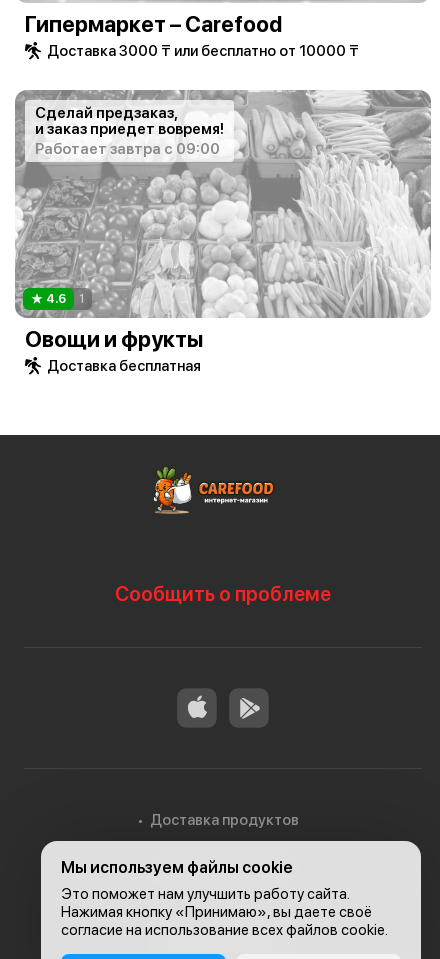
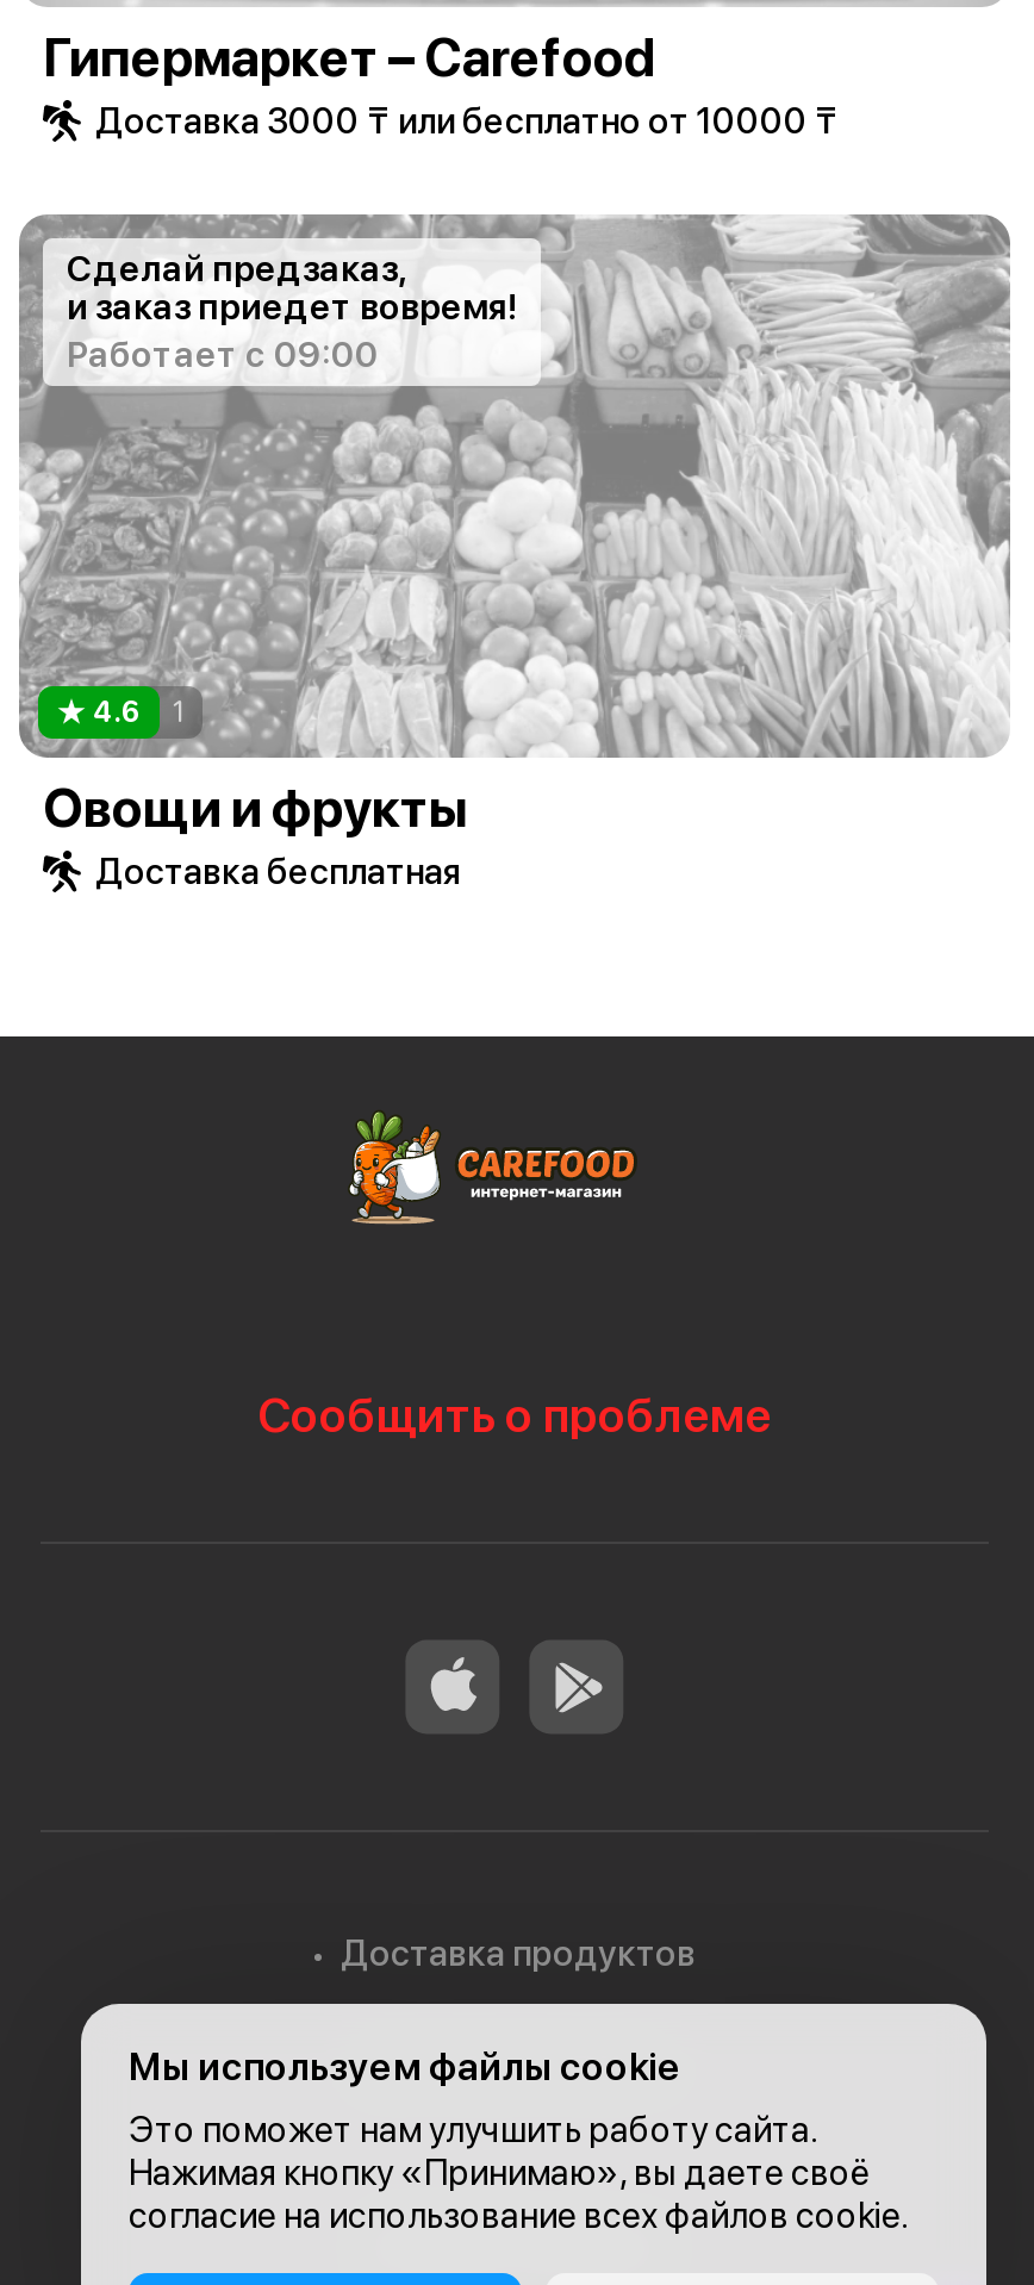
[35,140,220,158] Работает завтра с 09:00 -> [67,333,379,376] Работает с 09:00

